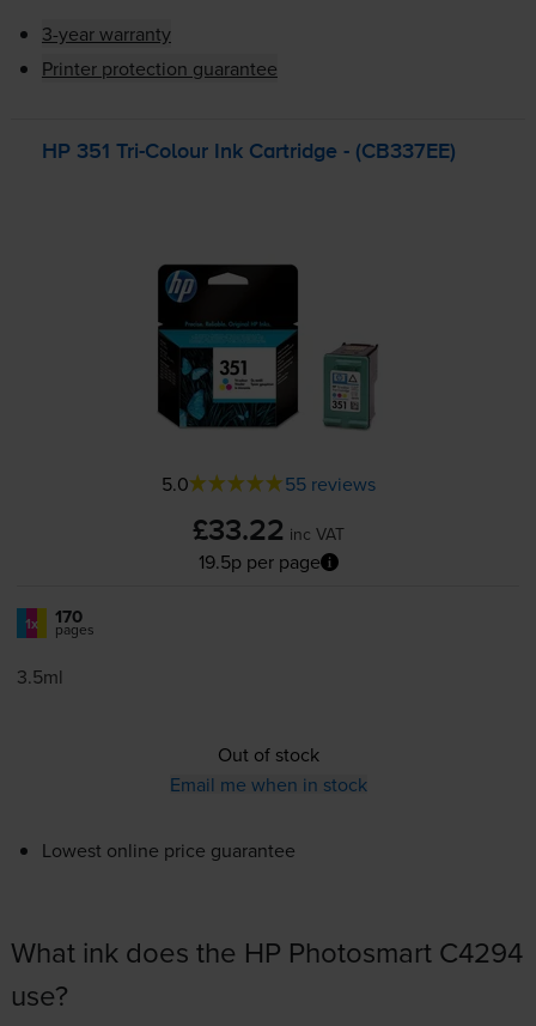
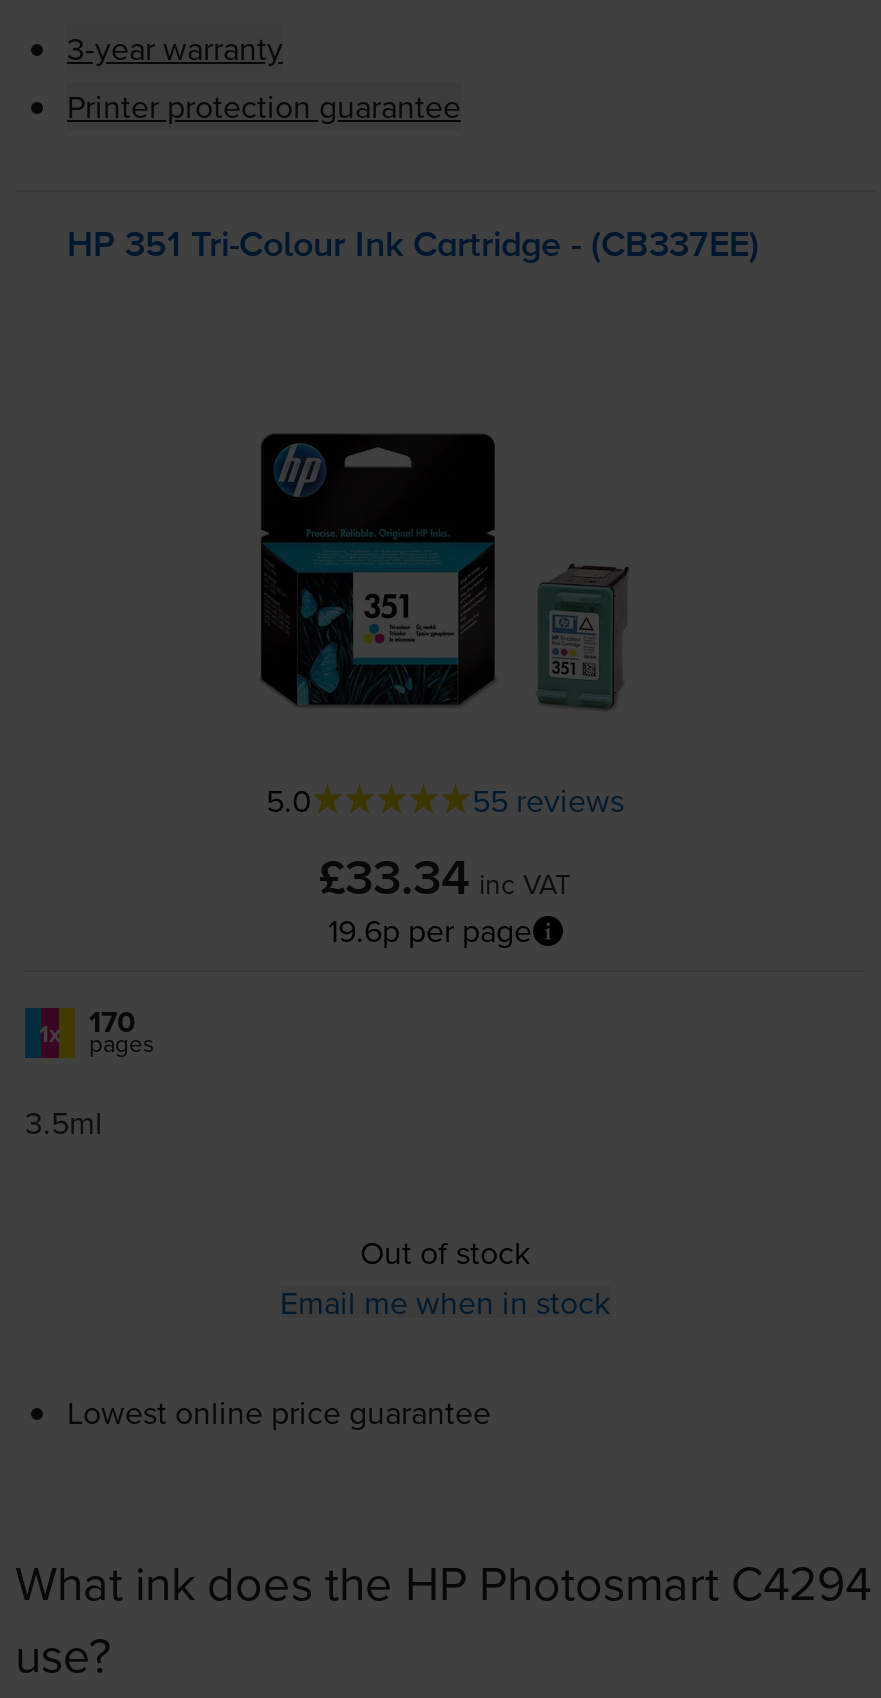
[192,517,344,547] £33.22 inc VAT -> [319,856,571,906] £33.34 inc VAT
[198,548,320,575] 19.5p per page -> [328,908,532,952] 19.6p per page

